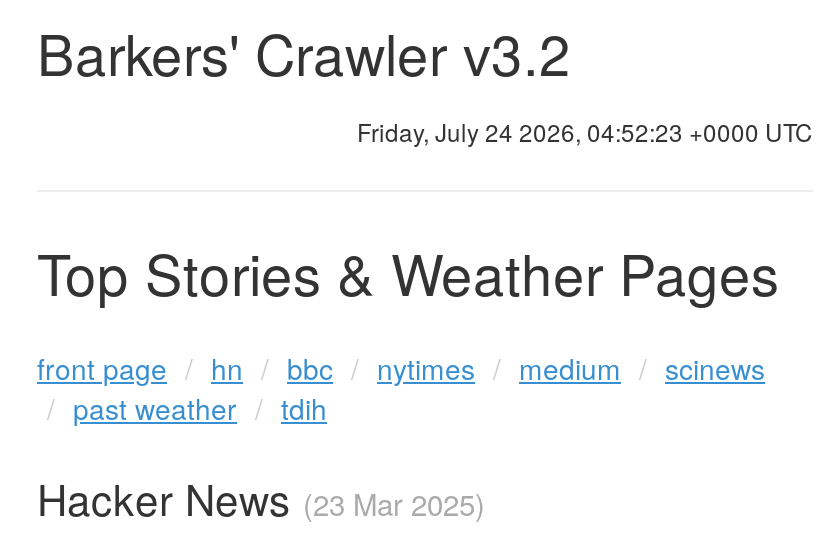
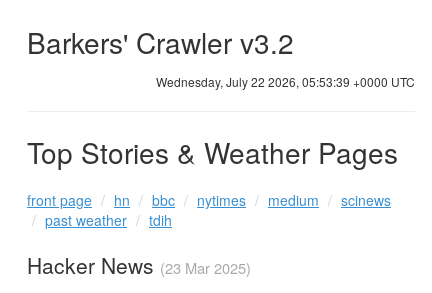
[357,114,813,148] Friday, July 24 2026, 04:52:23 +0000 UTC -> [156,73,415,90] Wednesday, July 22 2026, 05:53:39 +0000 UTC

